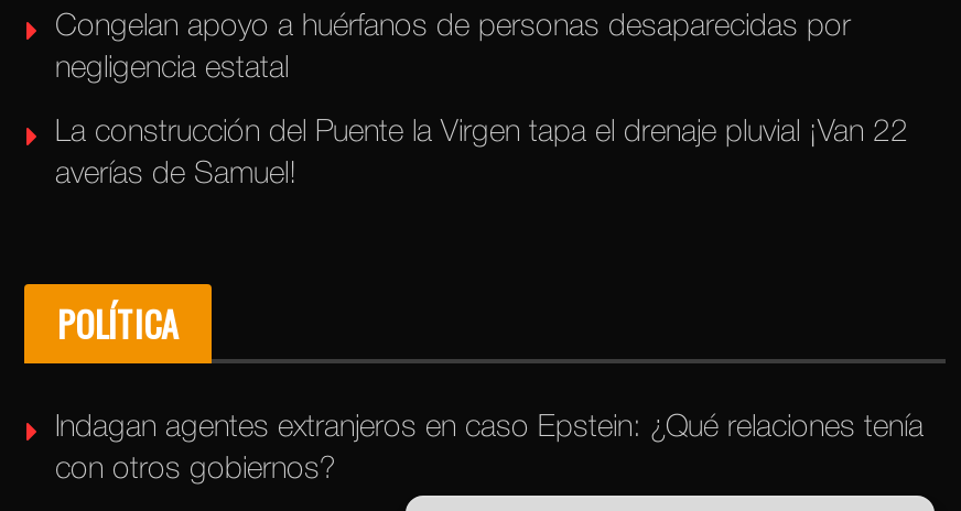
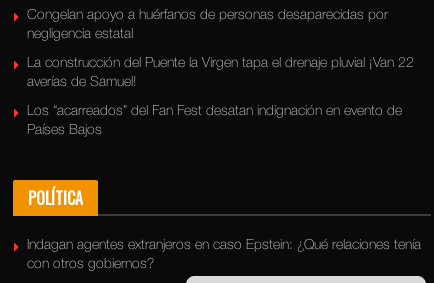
none -> [27,105,402,137] Los “acarreados” del Fan Fest desatan indignación en evento de | Países Bajos

